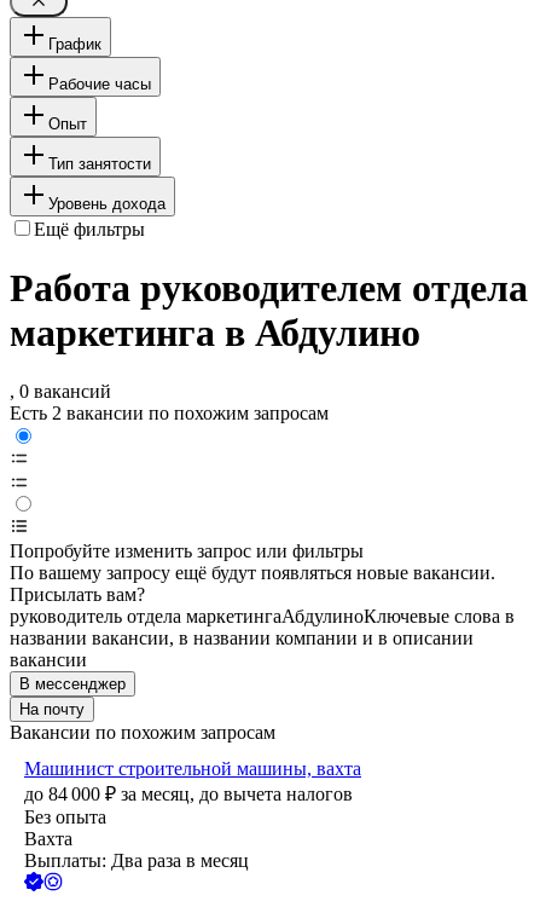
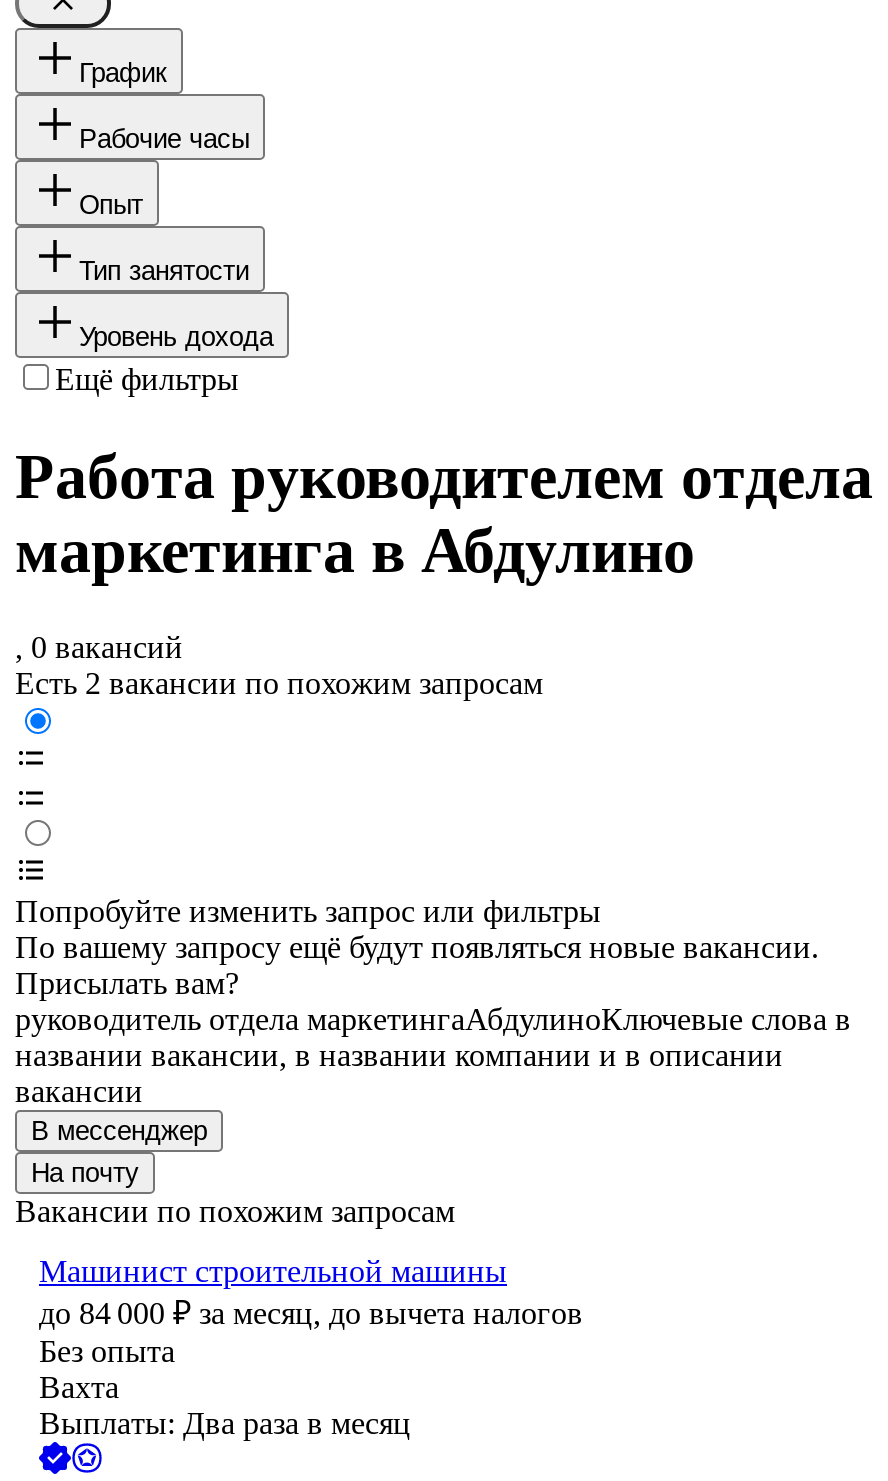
[24,759,361,779] Машинист строительной машины, вахта -> [39,1255,507,1289] Машинист строительной машины

